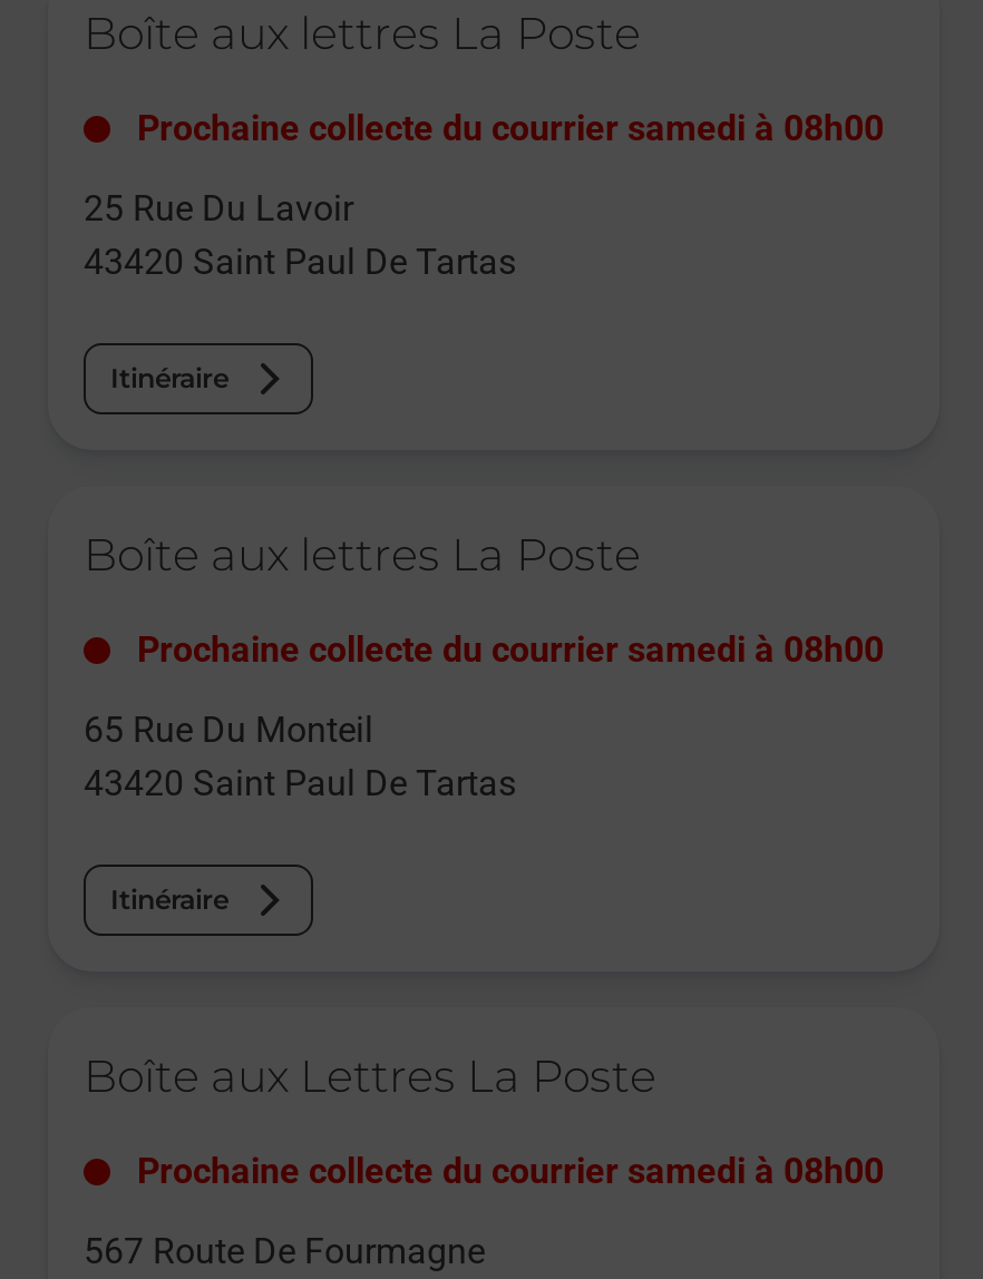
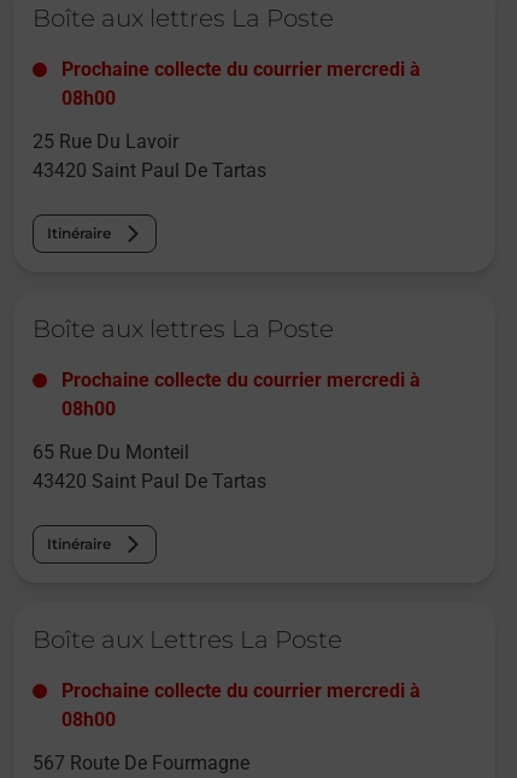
[137,108,884,150] Prochaine collecte du courrier samedi à 08h00 -> [61,58,421,110] Prochaine collecte du courrier mercredi à | 08h00
[137,629,884,671] Prochaine collecte du courrier samedi à 08h00 -> [61,369,421,421] Prochaine collecte du courrier mercredi à | 08h00
[137,1150,884,1193] Prochaine collecte du courrier samedi à 08h00 -> [61,680,421,731] Prochaine collecte du courrier mercredi à | 08h00

